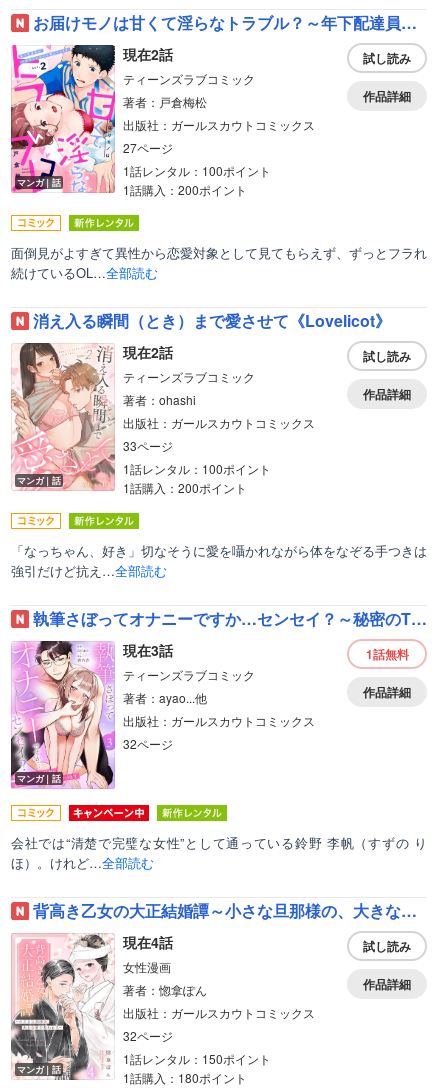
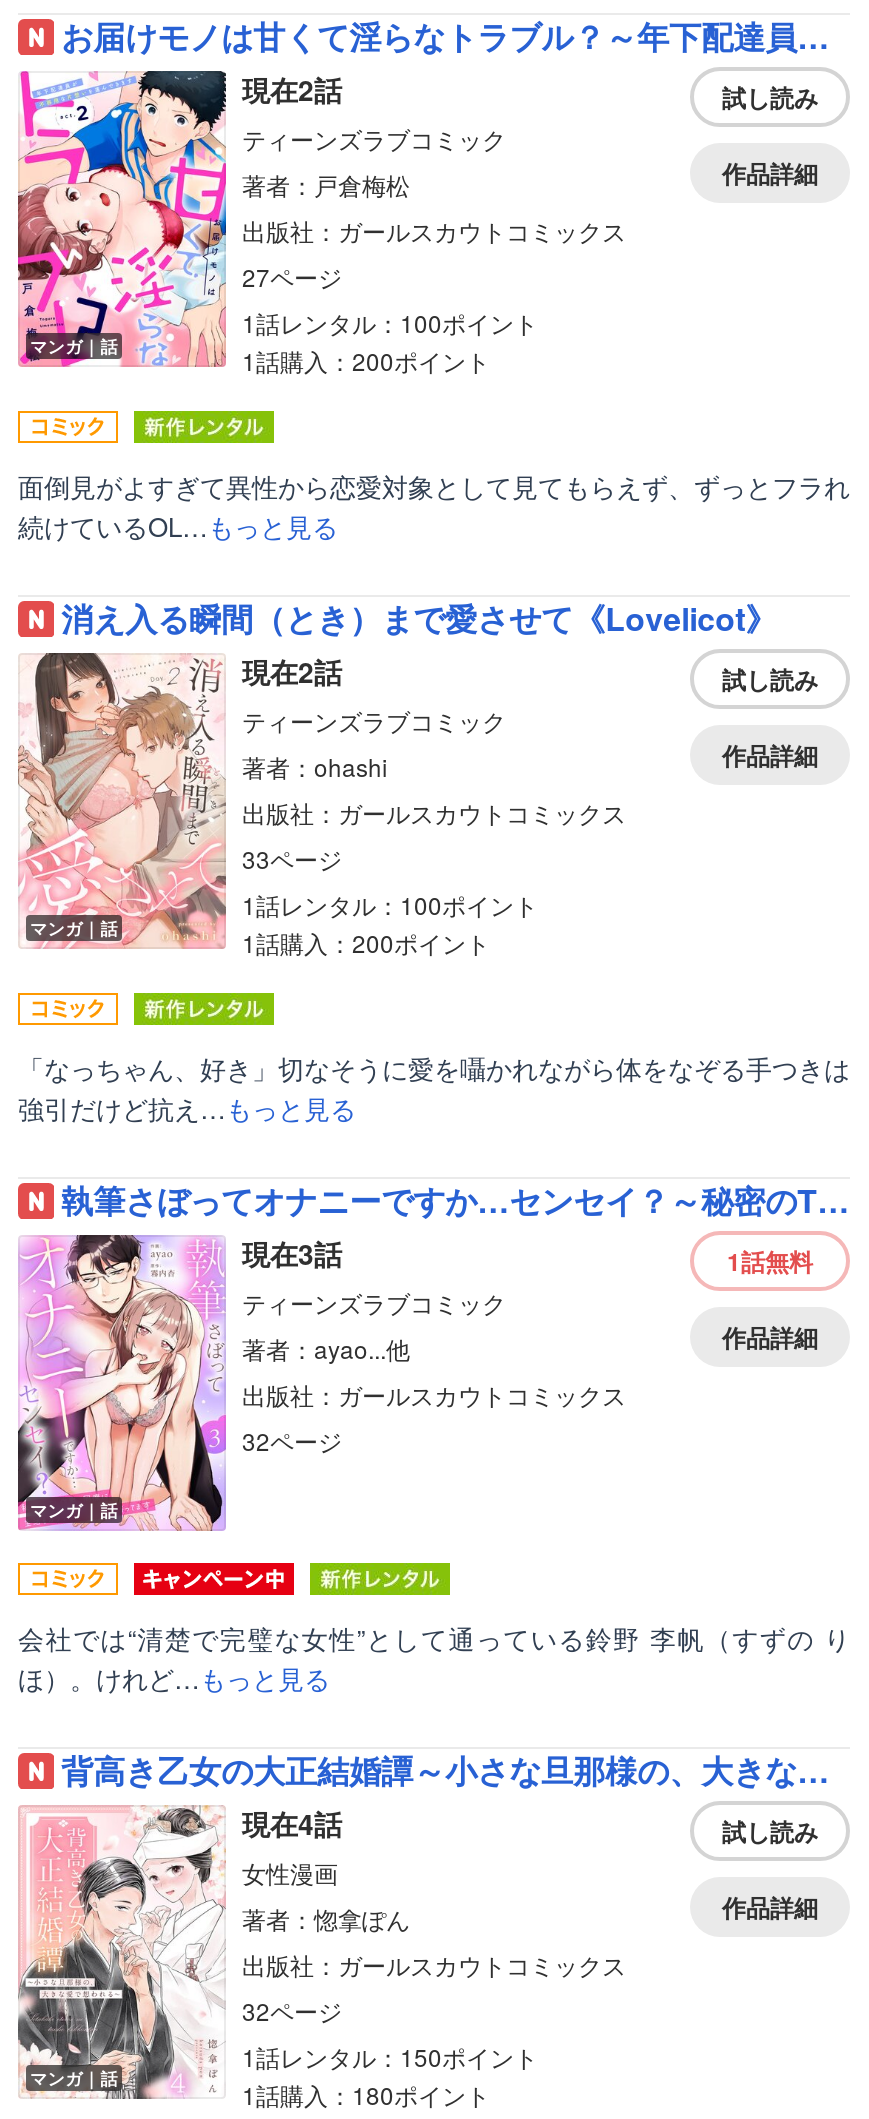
[11,263,158,282] 続けているOL…全部読む -> [18,507,338,545] 続けているOL…もっと見る
[11,561,167,580] 強引だけど抗え…全部読む -> [18,1089,356,1127] 強引だけど抗え…もっと見る
[11,853,154,872] ほ）。けれど…全部読む -> [18,1658,330,1696] ほ）。けれど…もっと見る

